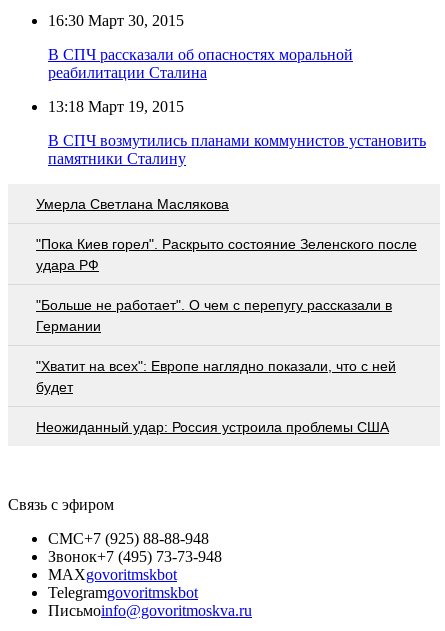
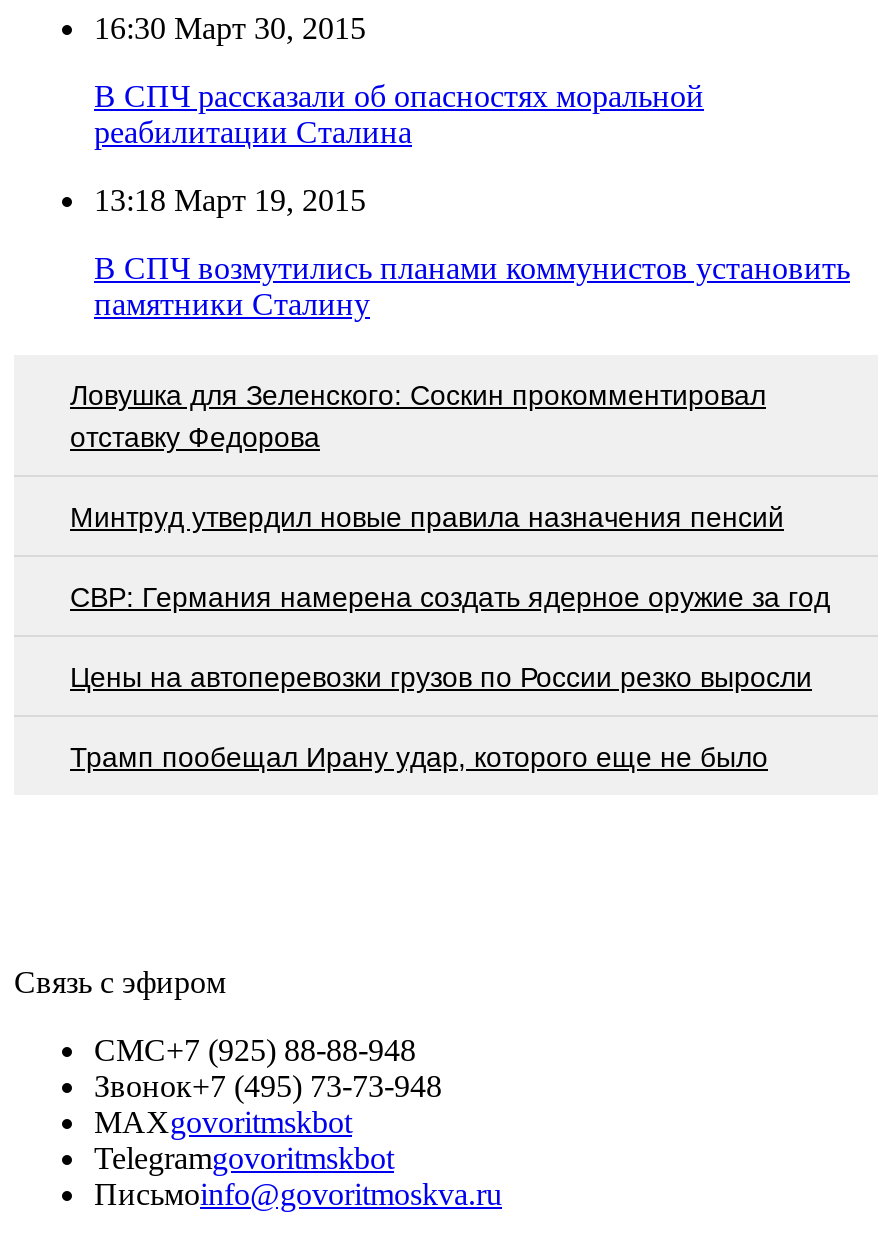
[36,196,229,212] Умерла Светлана Маслякова -> [70,379,766,453] Ловушка для Зеленского: Соскин прокомментировал | отставку Федорова
[36,236,417,273] "Пока Киев горел". Раскрыто состояние Зеленского после | удара РФ -> [70,501,784,533] Минтруд утвердил новые правила назначения пенсий
[36,297,392,334] "Больше не работает". О чем с перепугу рассказали в | Германии -> [70,581,830,613] СВР: Германия намерена создать ядерное оружие за год
[36,358,396,395] "Хватит на всех": Европе наглядно показали, что с ней | будет -> [70,661,812,693] Цены на автоперевозки грузов по России резко выросли
[36,419,389,435] Неожиданный удар: Россия устроила проблемы США -> [70,741,768,773] Трамп пообещал Ирану удар, которого еще не было

